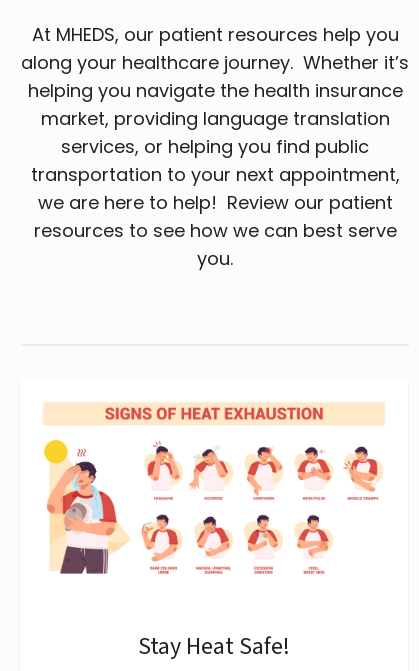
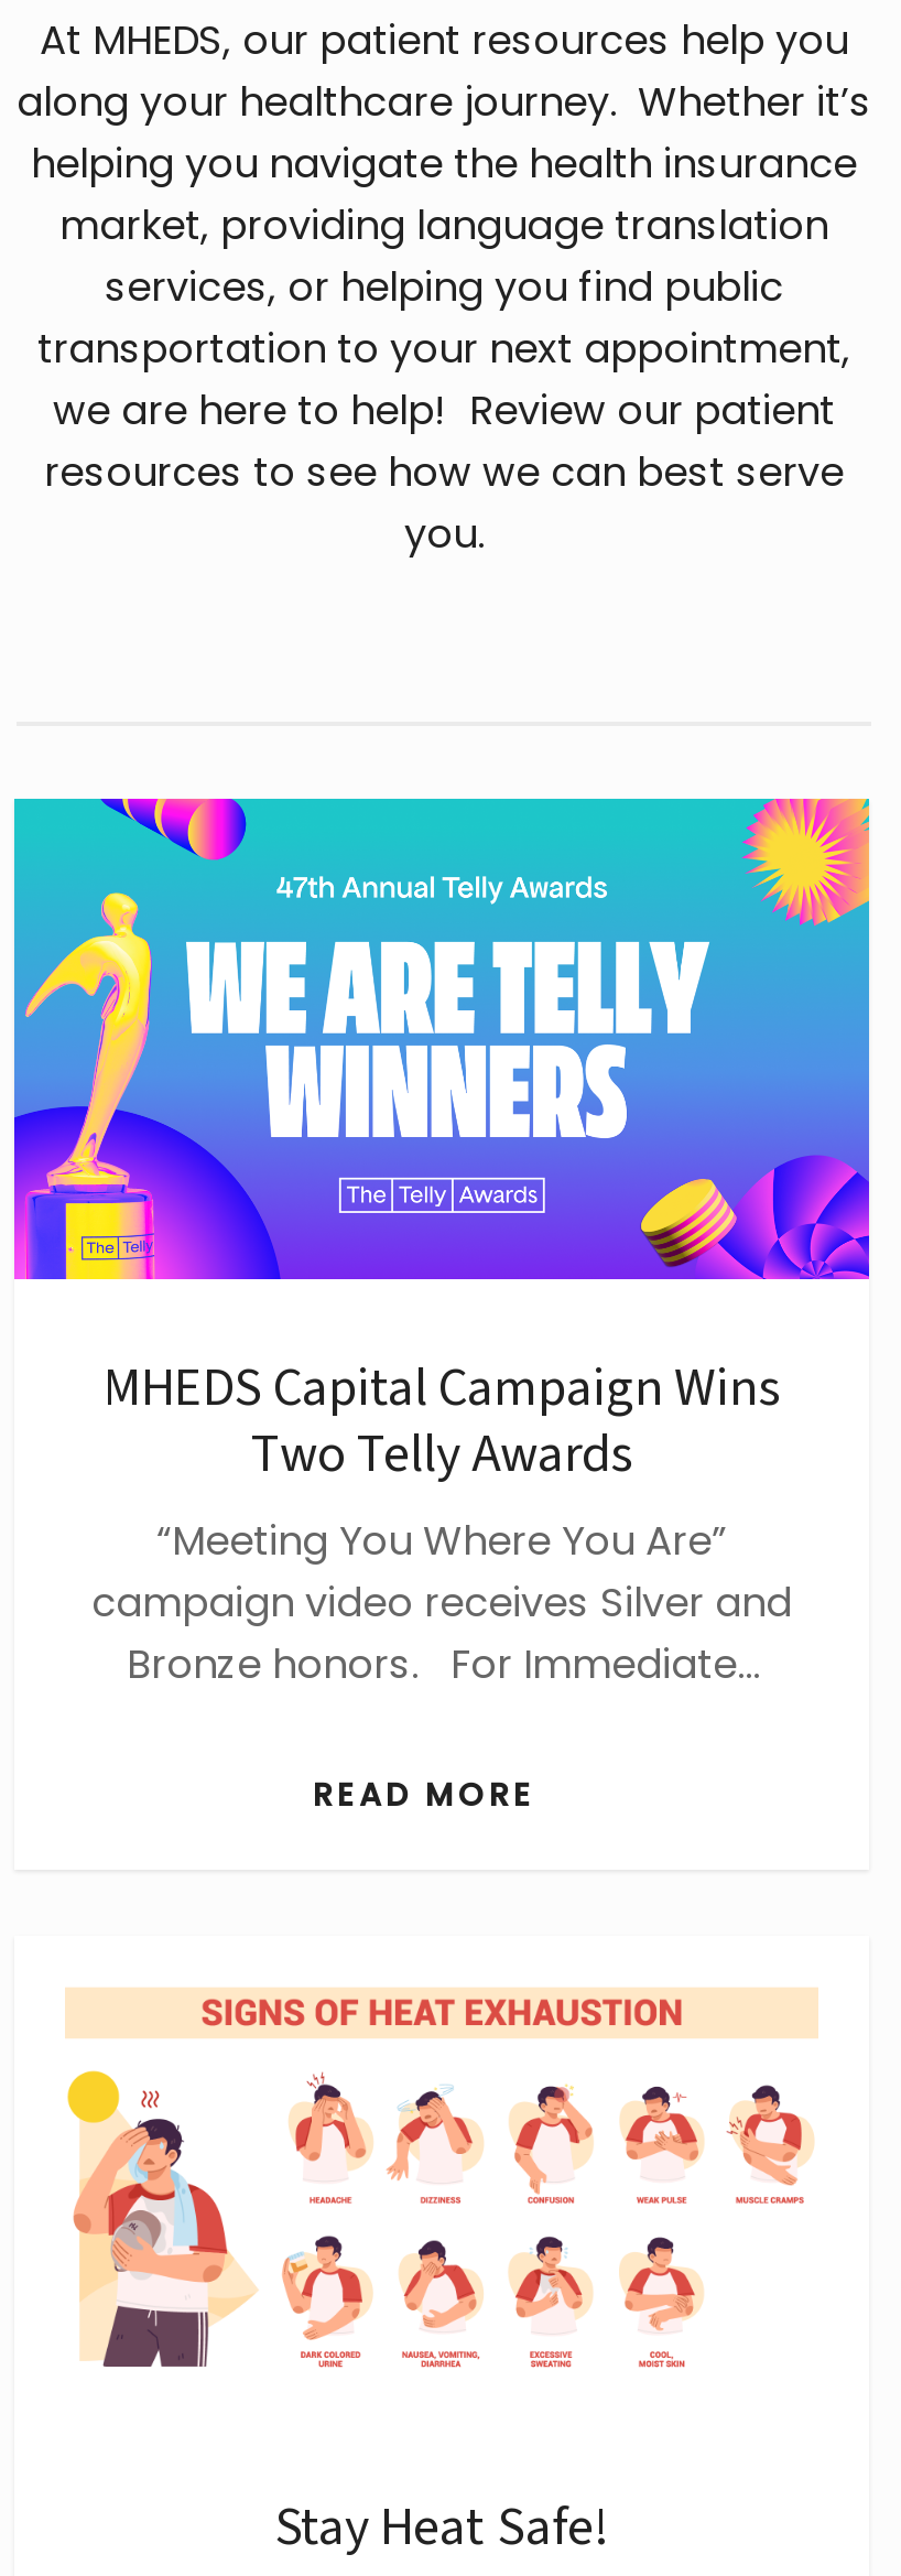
none -> [12,797,871,1817] [image] | MHEDS Capital Campaign Wins | Two Telly Awards | “Meeting You Where You Are” | campaign video receives Silver and | Bronze honors. For Immediate… | READ MORE

